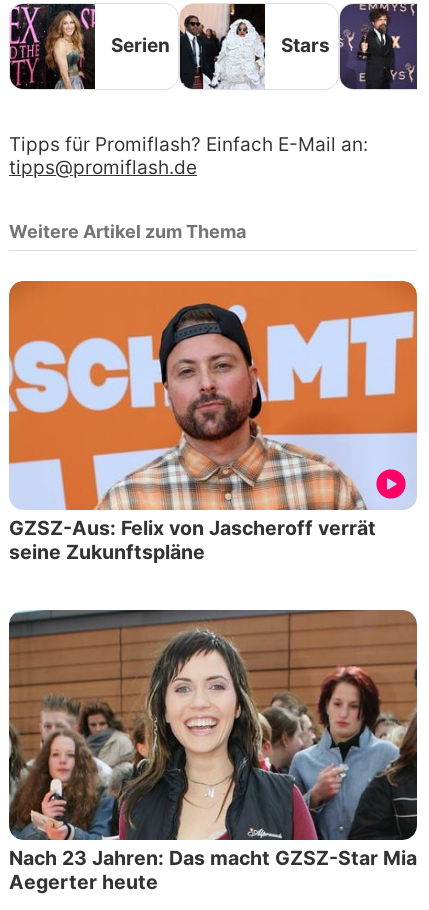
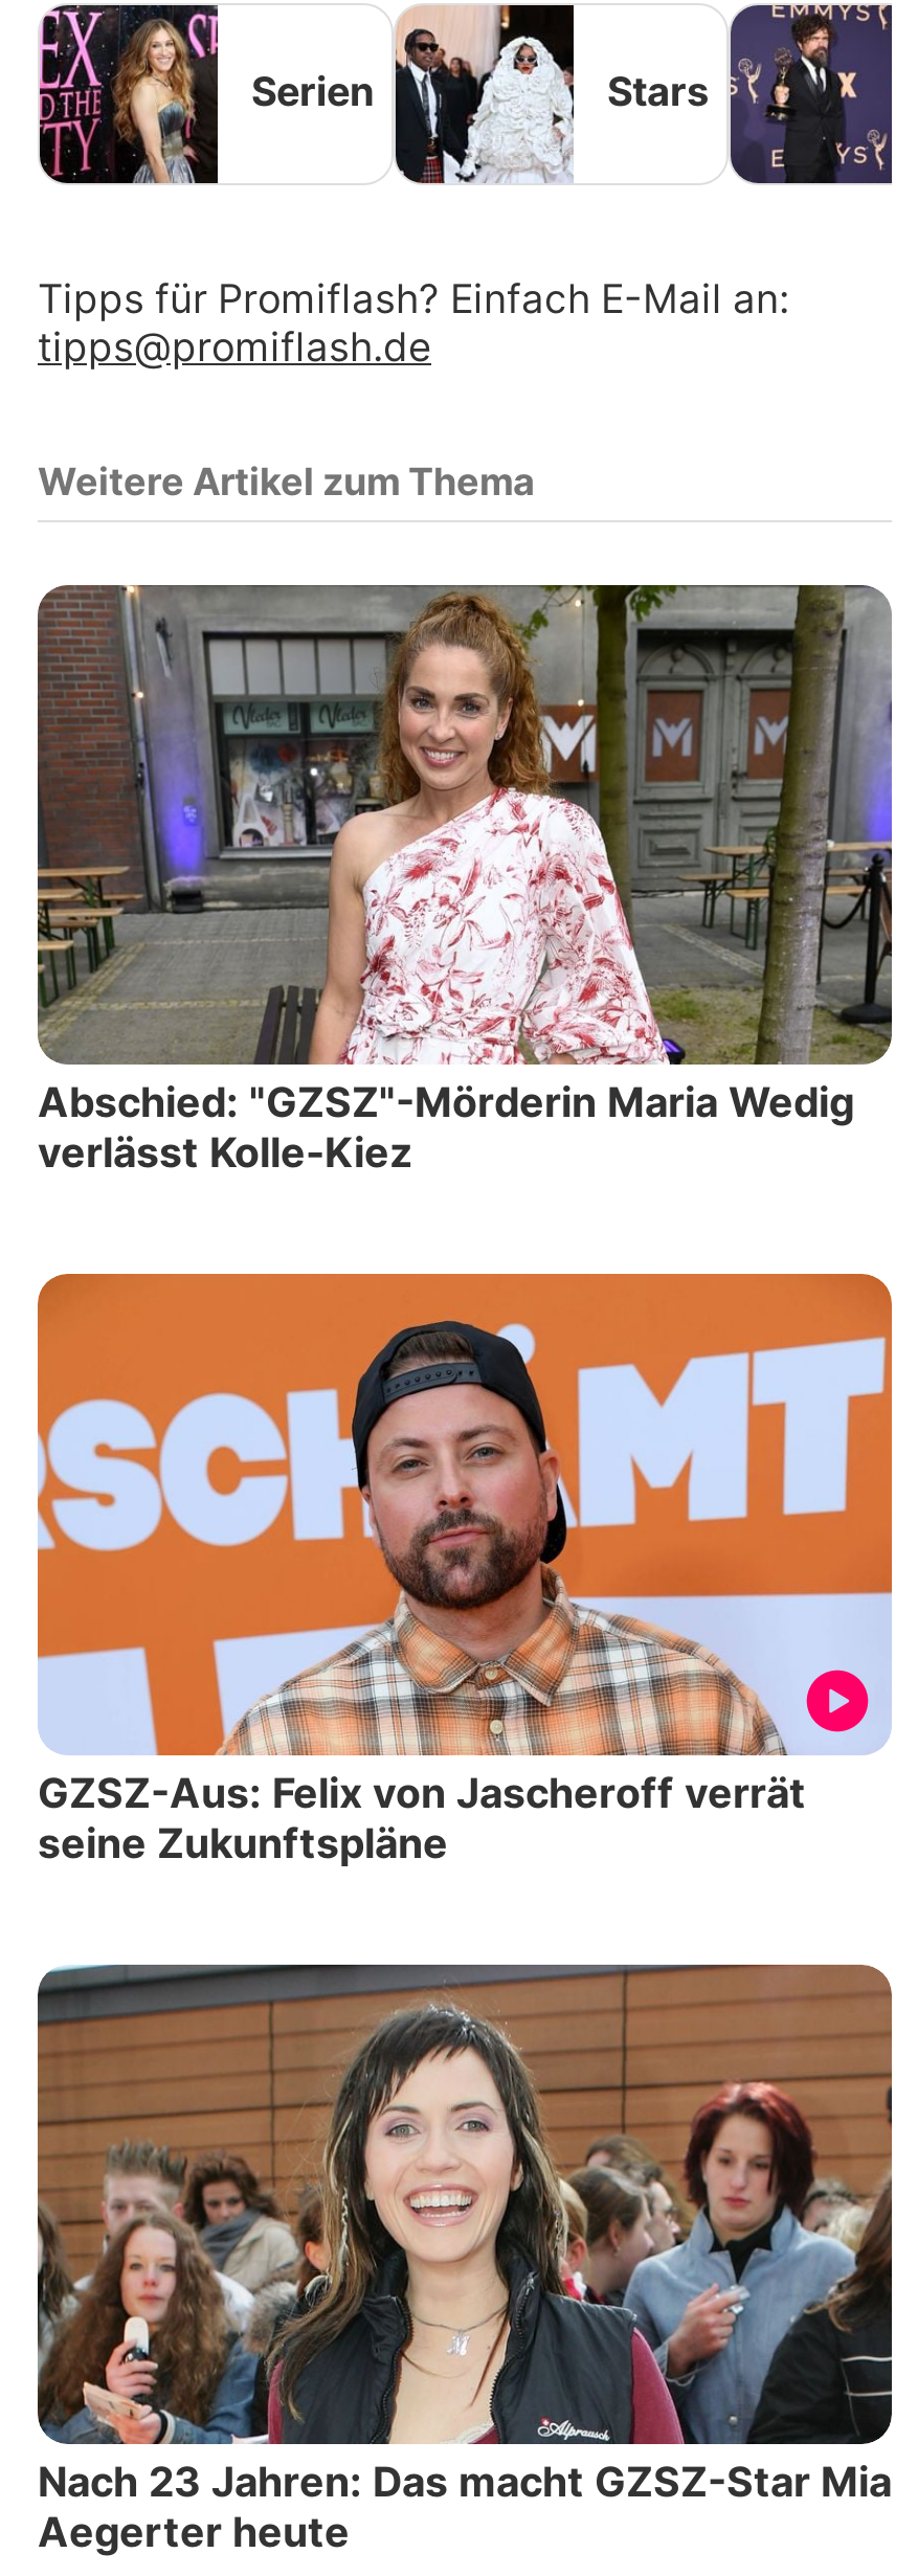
none -> [36,583,894,1178] [image] | Abschied: "GZSZ"-Mörderin Maria Wedig | verlässt Kolle-Kiez

